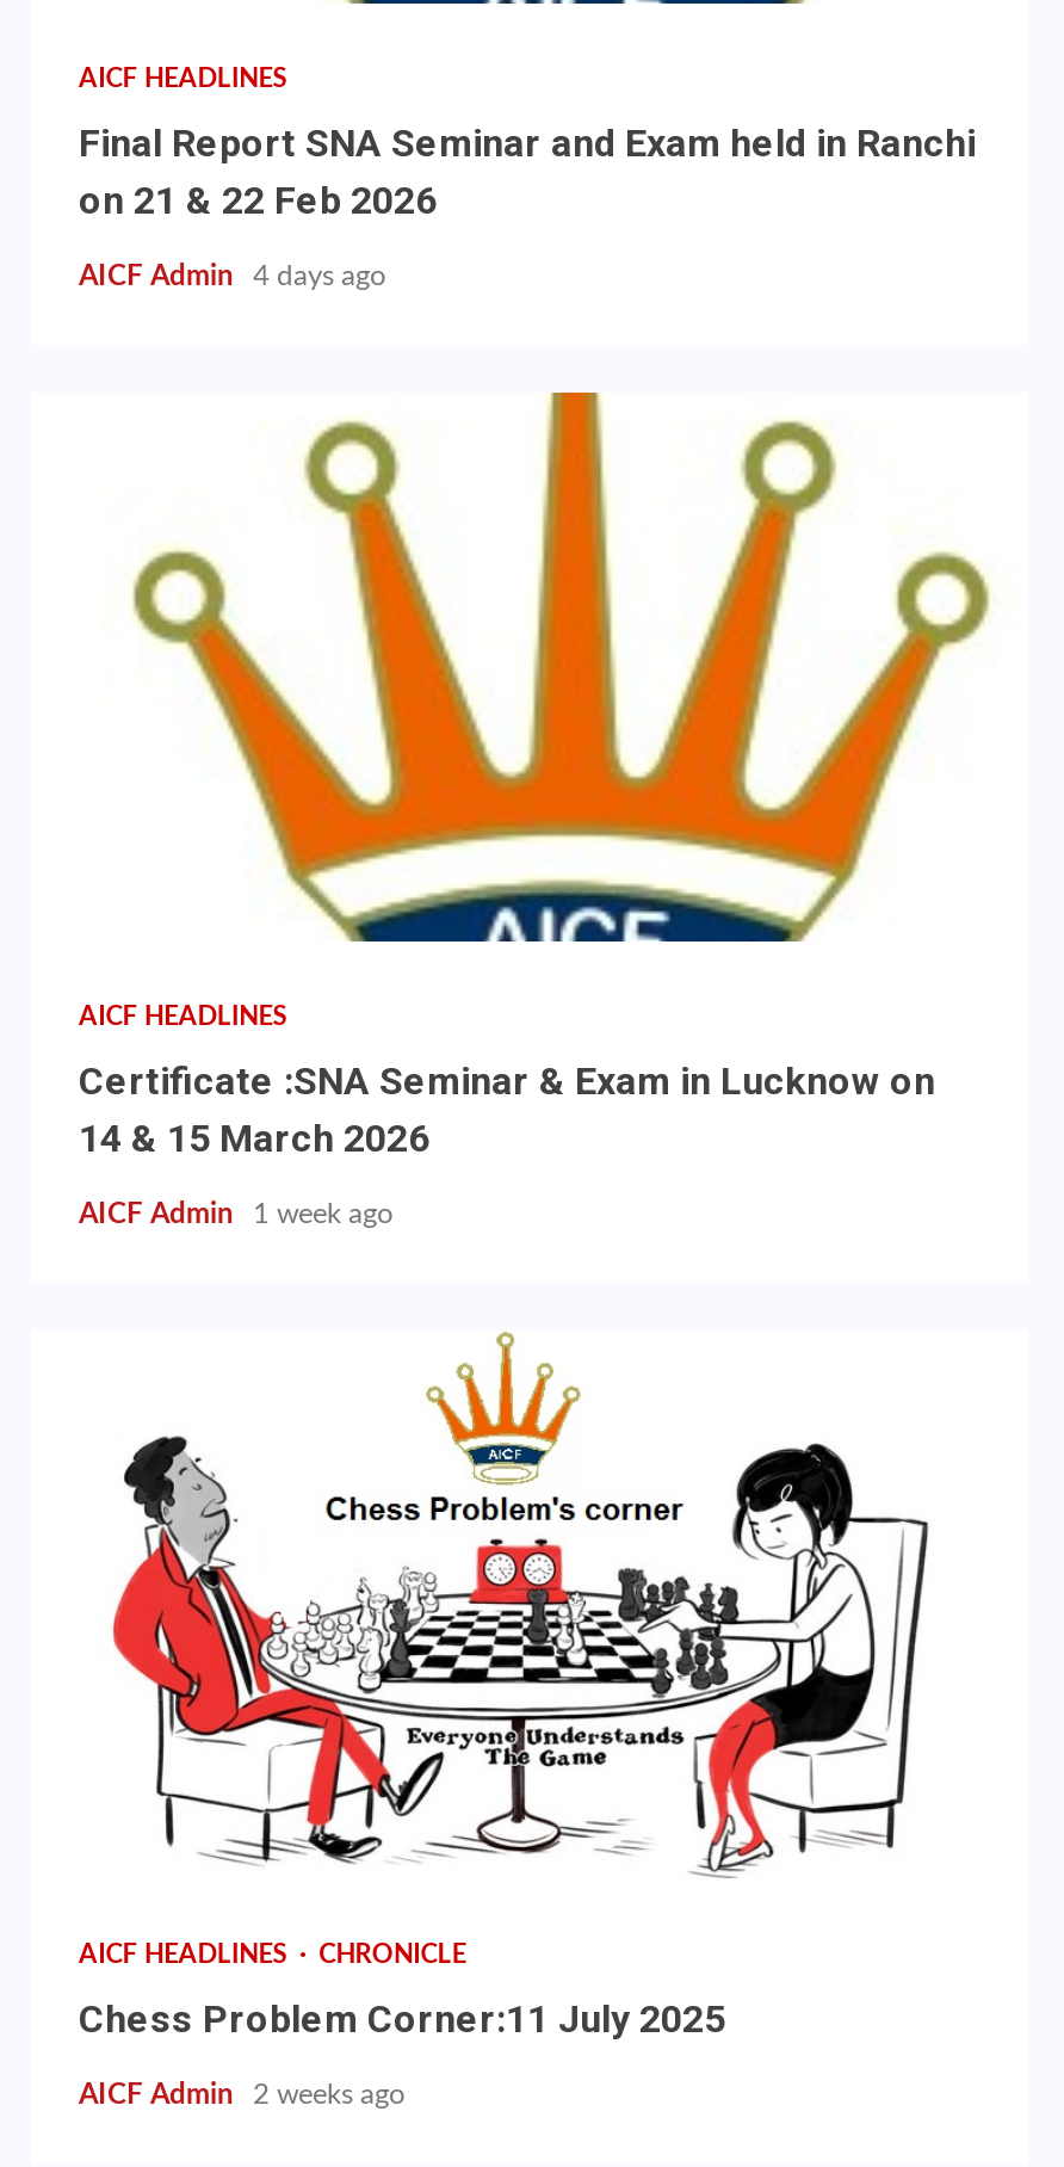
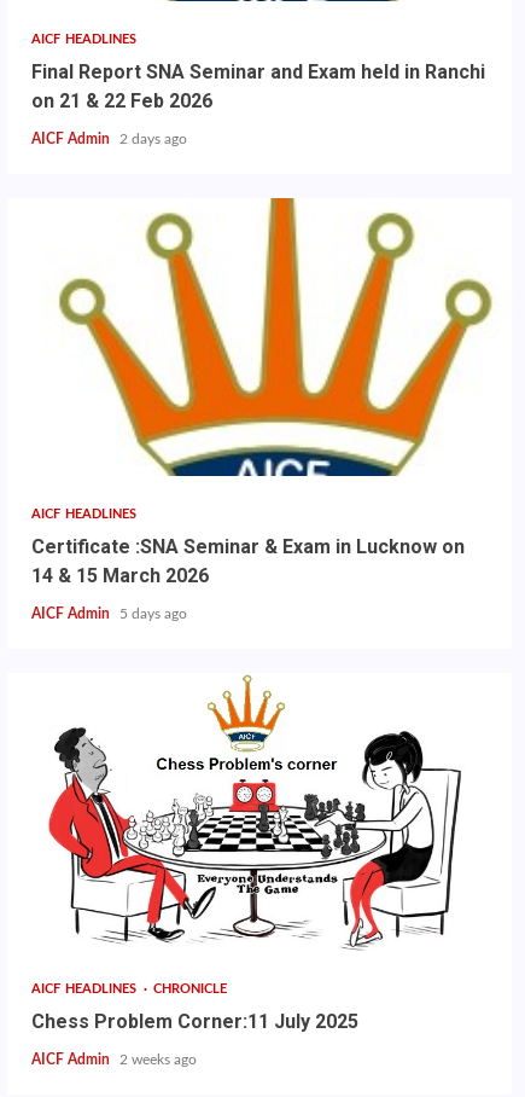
[79,260,386,289] AICF Admin 4 days ago -> [31,132,187,146] AICF Admin 2 days ago
[79,1198,394,1226] AICF Admin 1 week ago -> [31,606,187,621] AICF Admin 5 days ago

